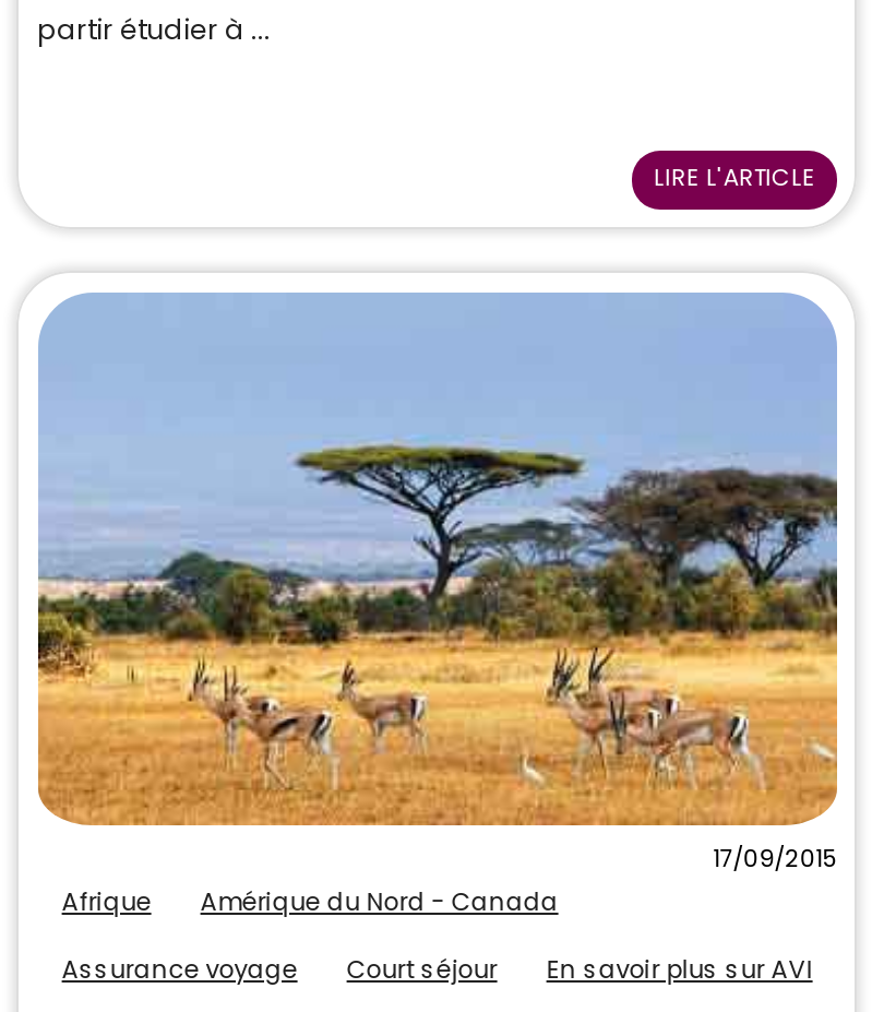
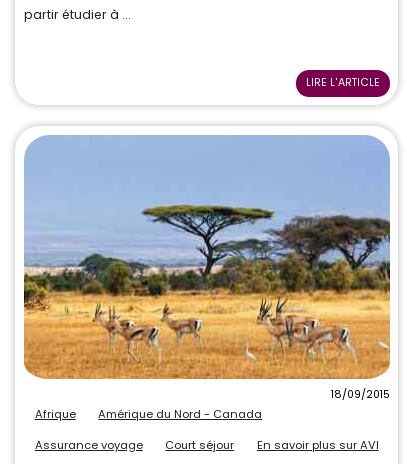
[713,844,837,876] 17/09/2015 -> [331,387,390,402] 18/09/2015

